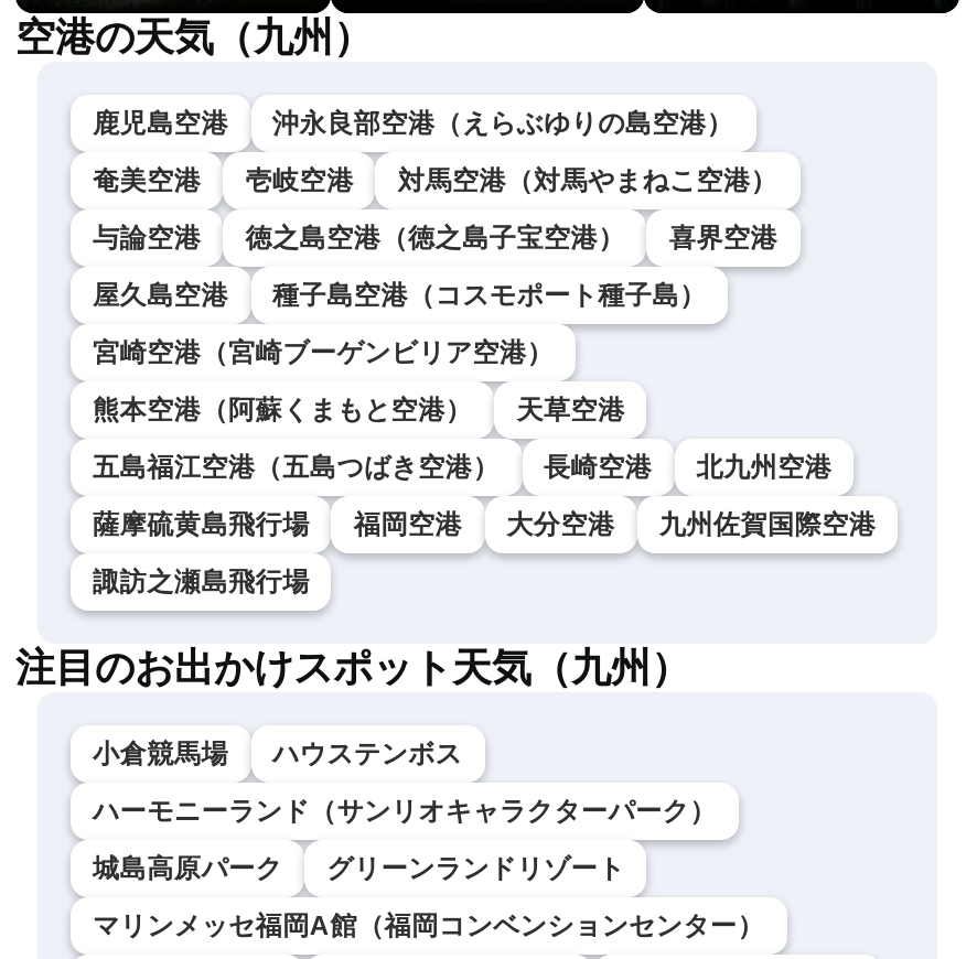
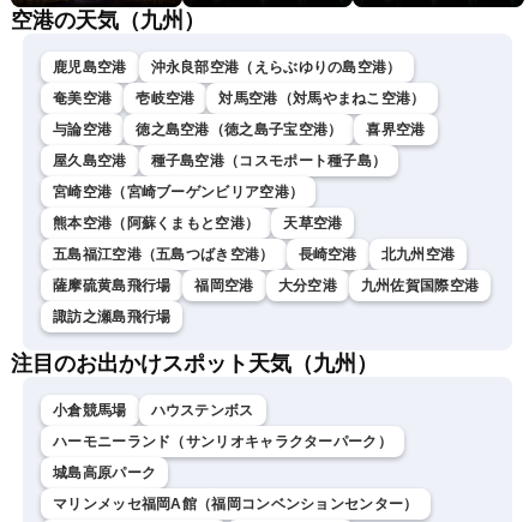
[327,854,625,884] グリーンランドリゾート -> none

